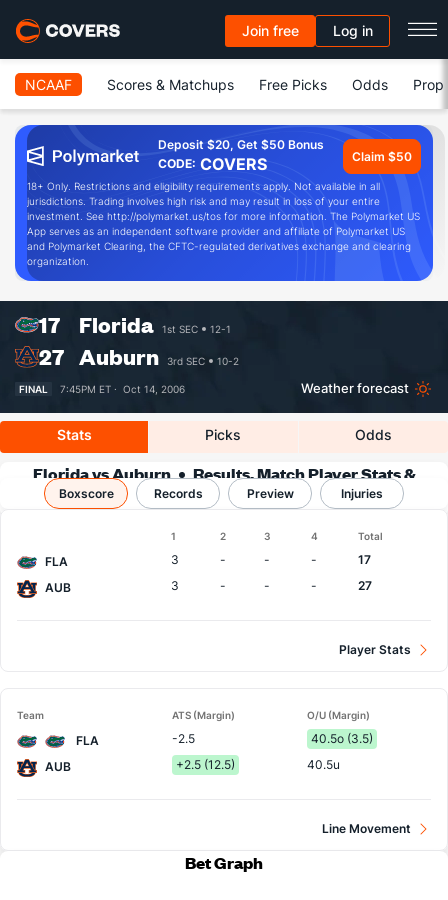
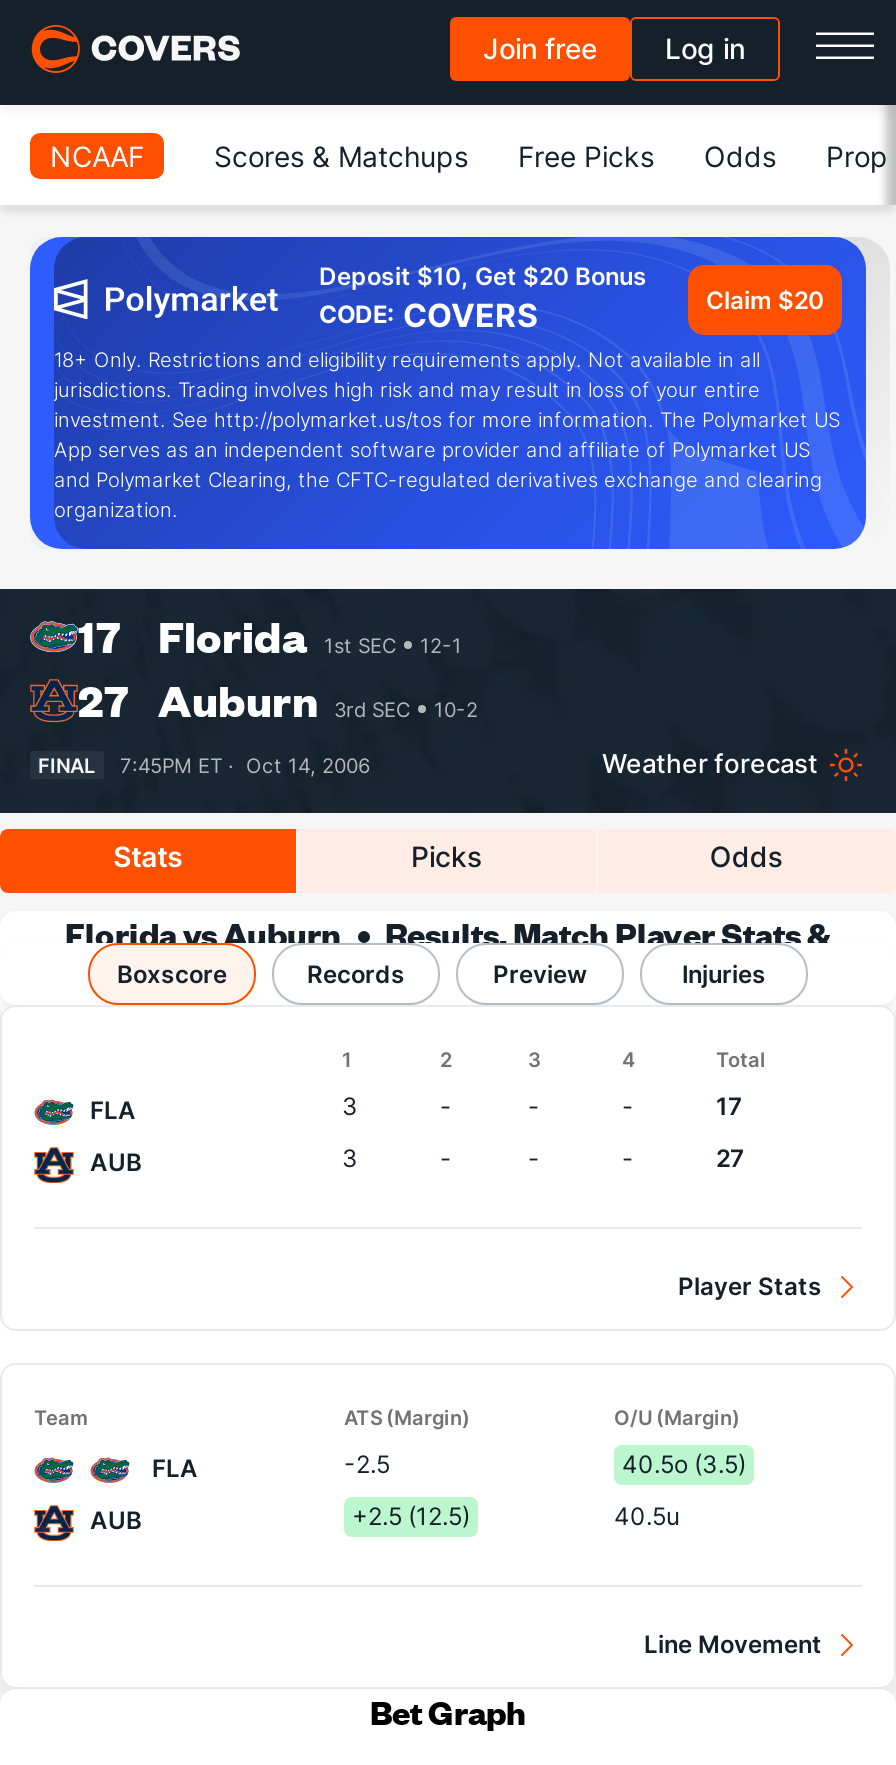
[158,137,324,152] Deposit $20, Get $50 Bonus -> [319,261,647,291] Deposit $10, Get $20 Bonus
[352,148,412,163] Claim $50 -> [706,284,824,314] Claim $20

